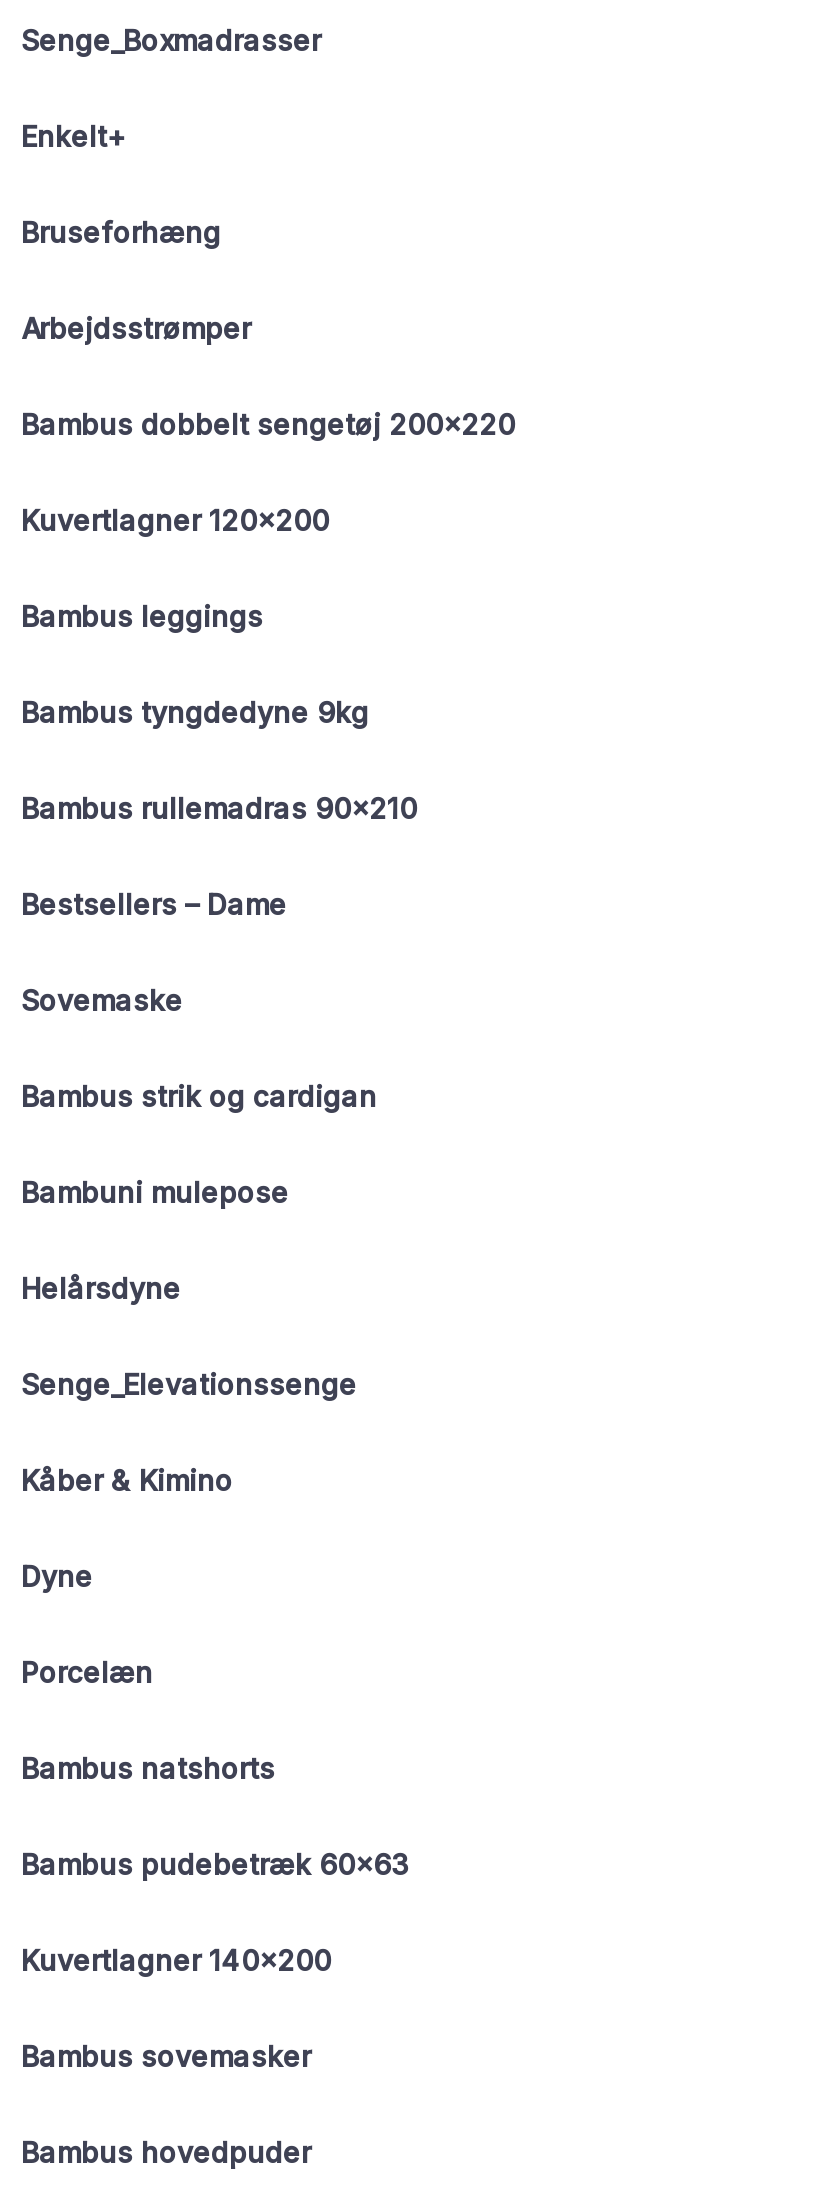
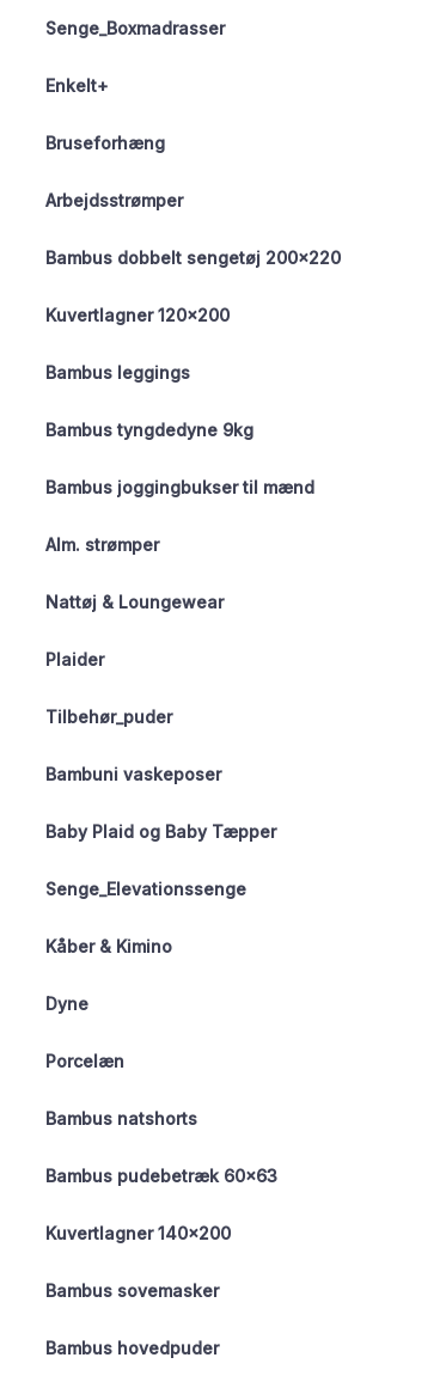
[21,791,417,1305] Bambus rullemadras 90×210 | Bestsellers – Dame | Sovemaske | Bambus strik og cardigan | Bambuni mulepose | Helårsdyne -> [45,477,314,841] Bambus joggingbukser til mænd | Alm. strømper | Nattøj & Loungewear | Plaider | Tilbehør_puder | Bambuni vaskeposer | Baby Plaid og Baby Tæpper

